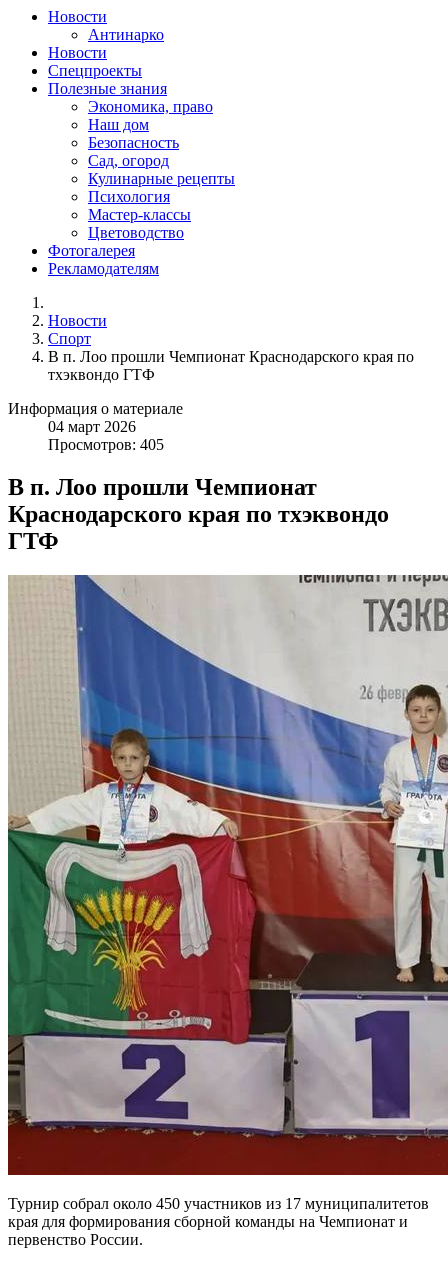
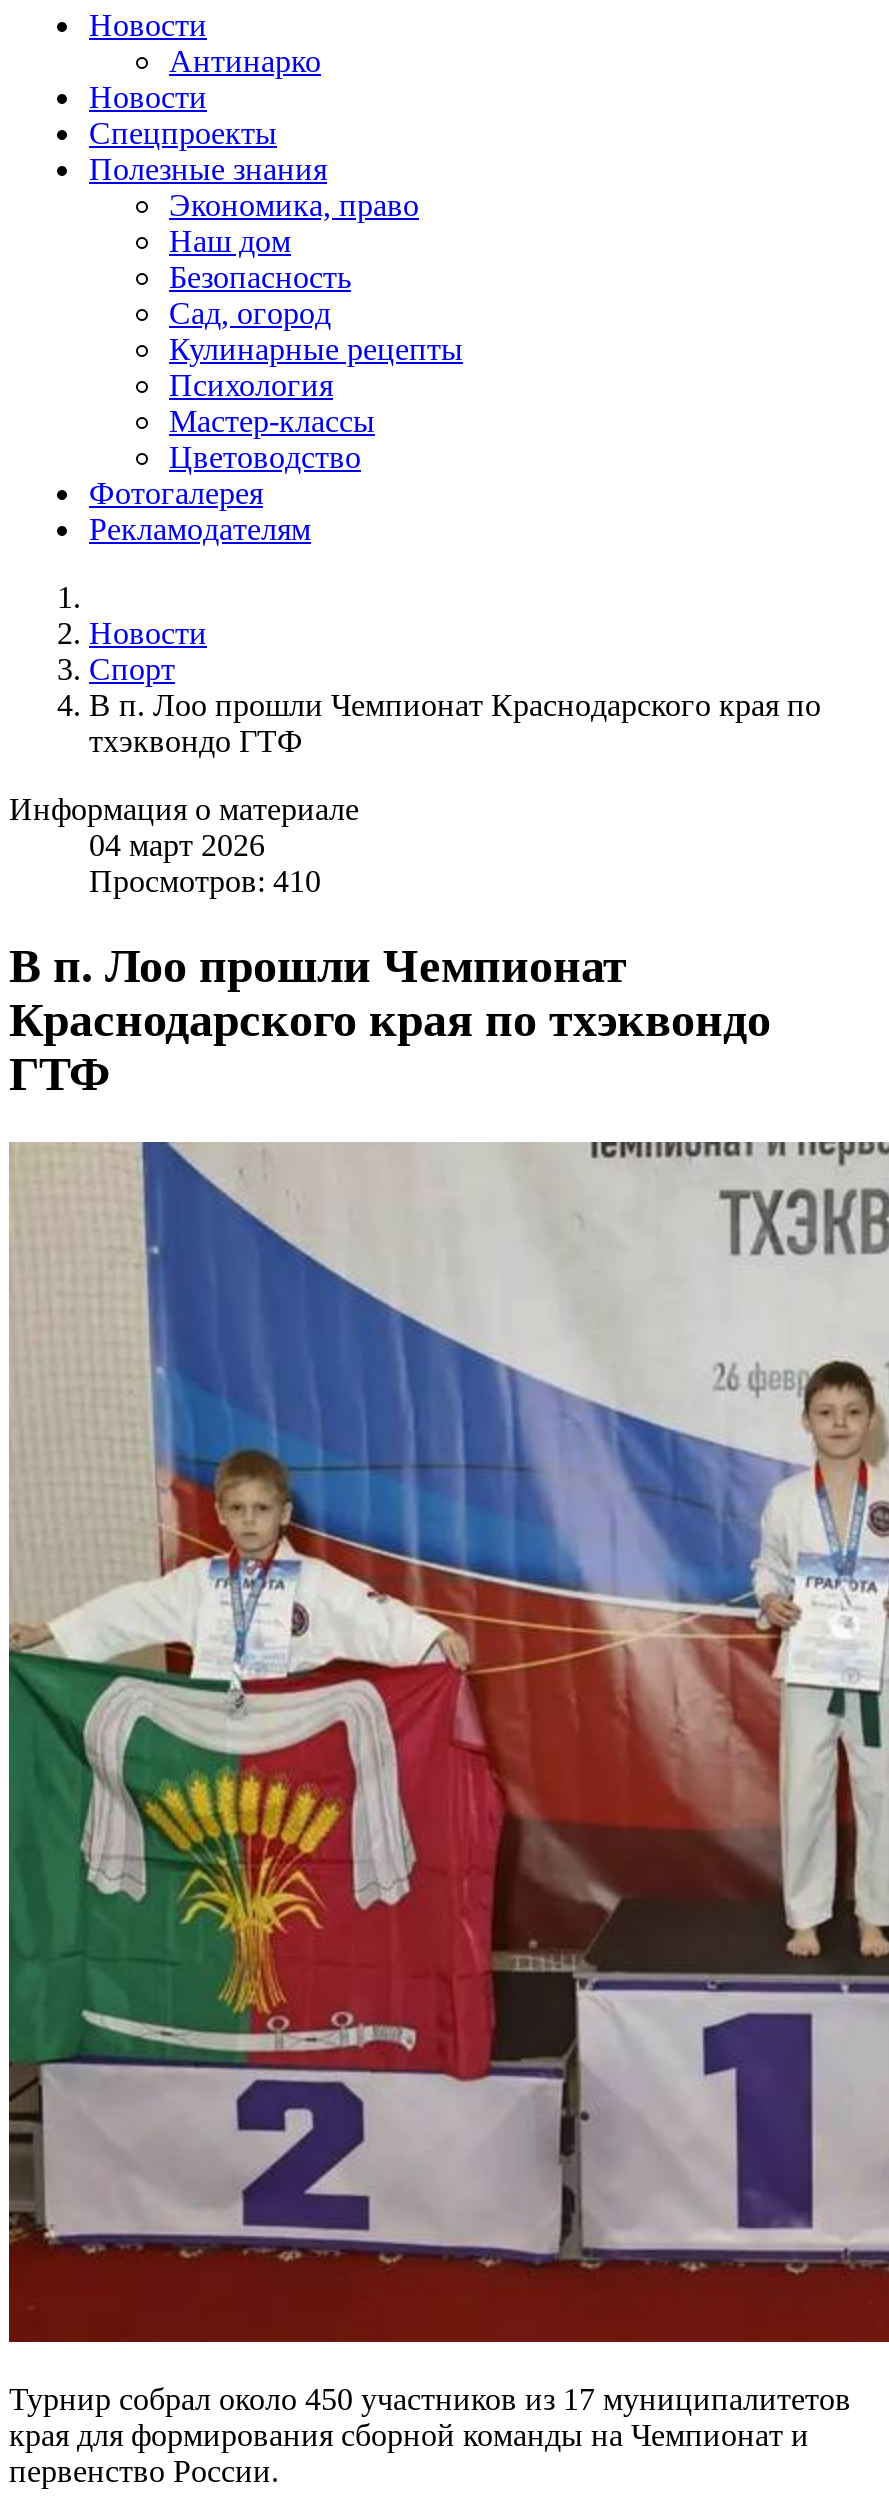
[48,436,164,453] Просмотров: 405 -> [89,865,321,899] Просмотров: 410

